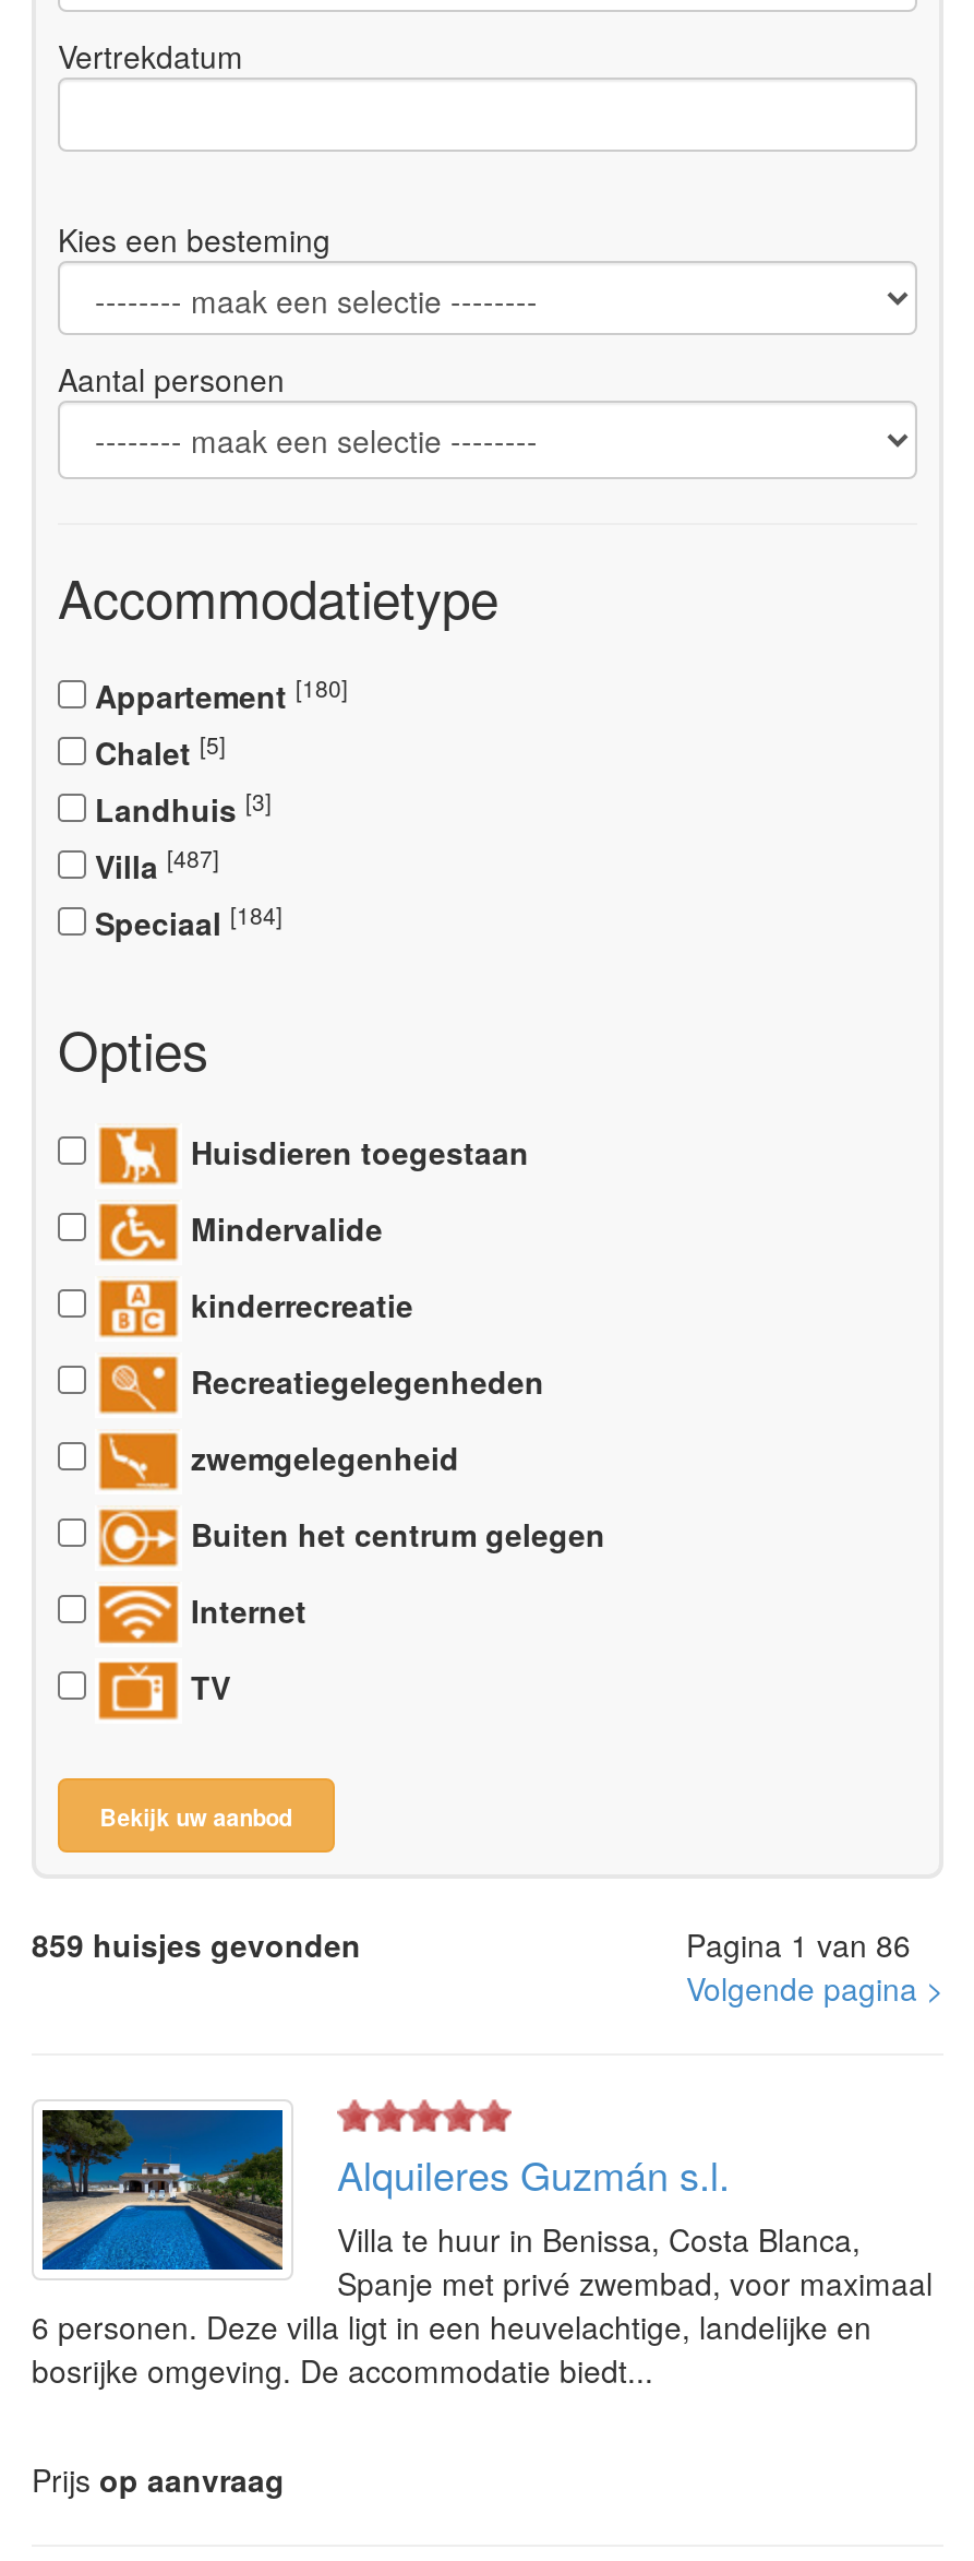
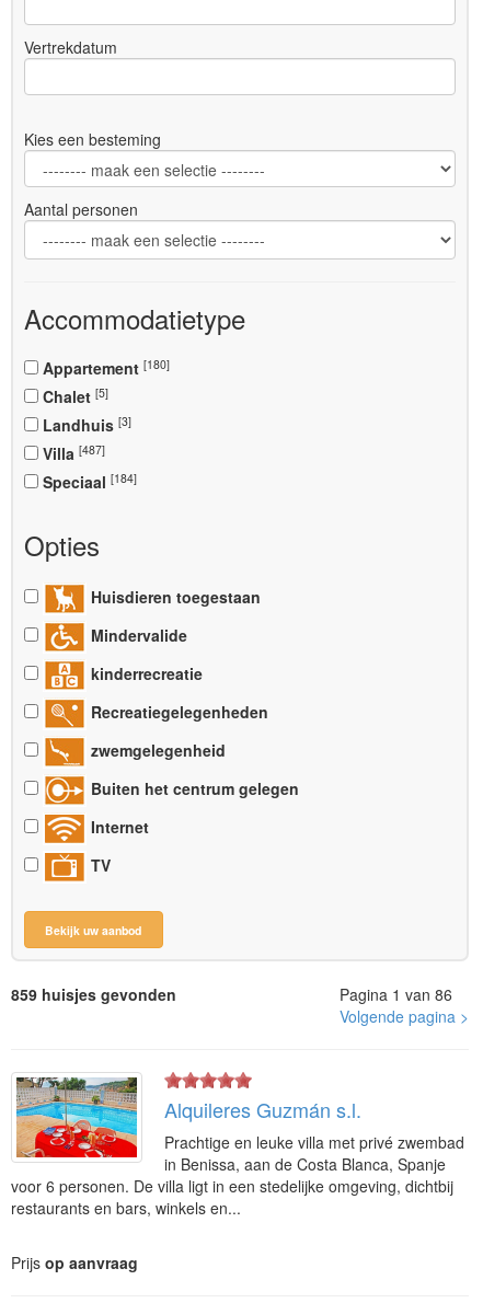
[32,2108,933,2392] [image] | Villa te huur in Benissa, Costa Blanca, | Spanje met privé zwembad, voor maximaal | 6 personen. Deze villa ligt in een heuvelachtige, landelijke en | bosrijke omgeving. De accommodatie biedt... -> [11,1076,464,1219] [image] | Prachtige en leuke villa met privé zwembad | in Benissa, aan de Costa Blanca, Spanje | voor 6 personen. De villa ligt in een stedelijke omgeving, dichtbij | restaurants en bars, winkels en...

